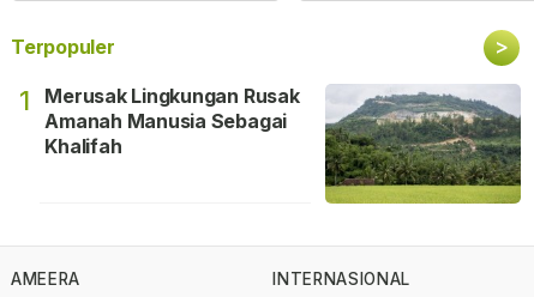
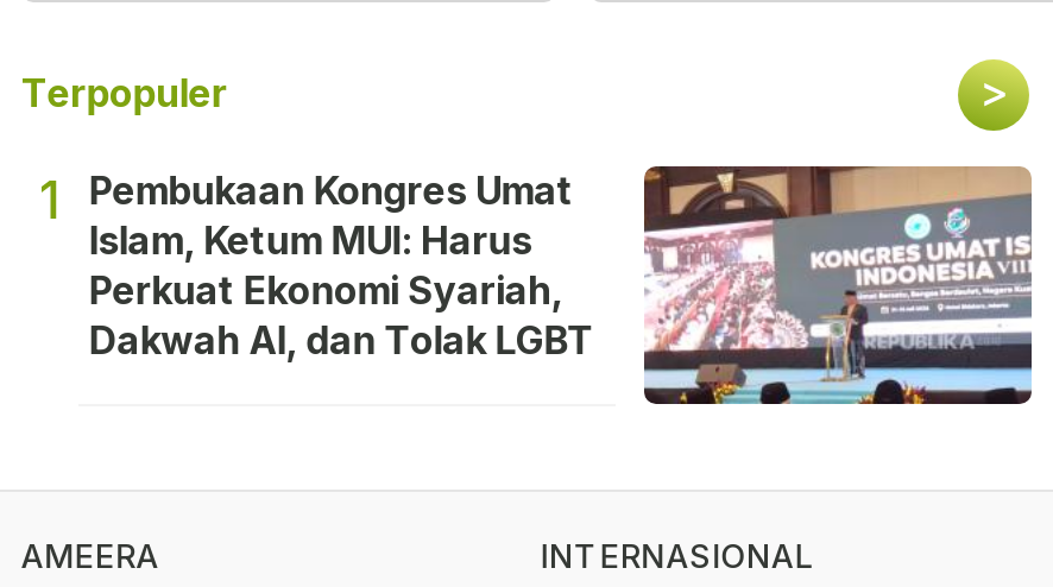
[45,84,522,205] [image] | Merusak Lingkungan Rusak | Amanah Manusia Sebagai | Khalifah -> [89,164,1034,406] [image] | Pembukaan Kongres Umat | Islam, Ketum MUI: Harus | Perkuat Ekonomi Syariah, | Dakwah AI, dan Tolak LGBT

